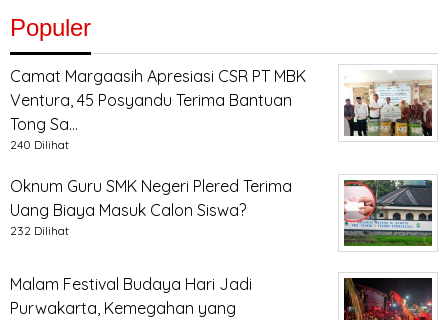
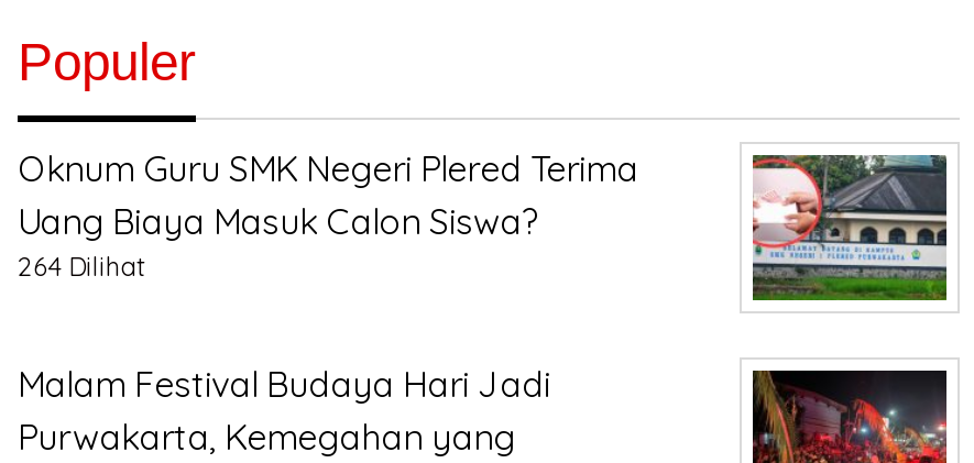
[10,66,433,152] [image] | Camat Margaasih Apresiasi CSR PT MBK | Ventura, 45 Posyandu Terima Bantuan | Tong Sa… | 240 Dilihat -> none
[10,223,69,238] 232 Dilihat -> [18,250,145,283] 264 Dilihat

